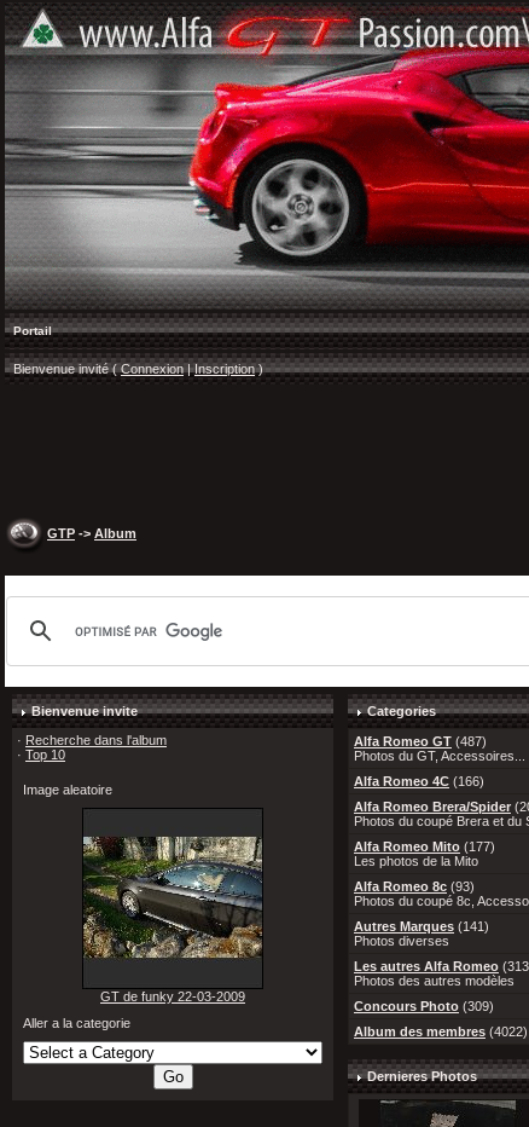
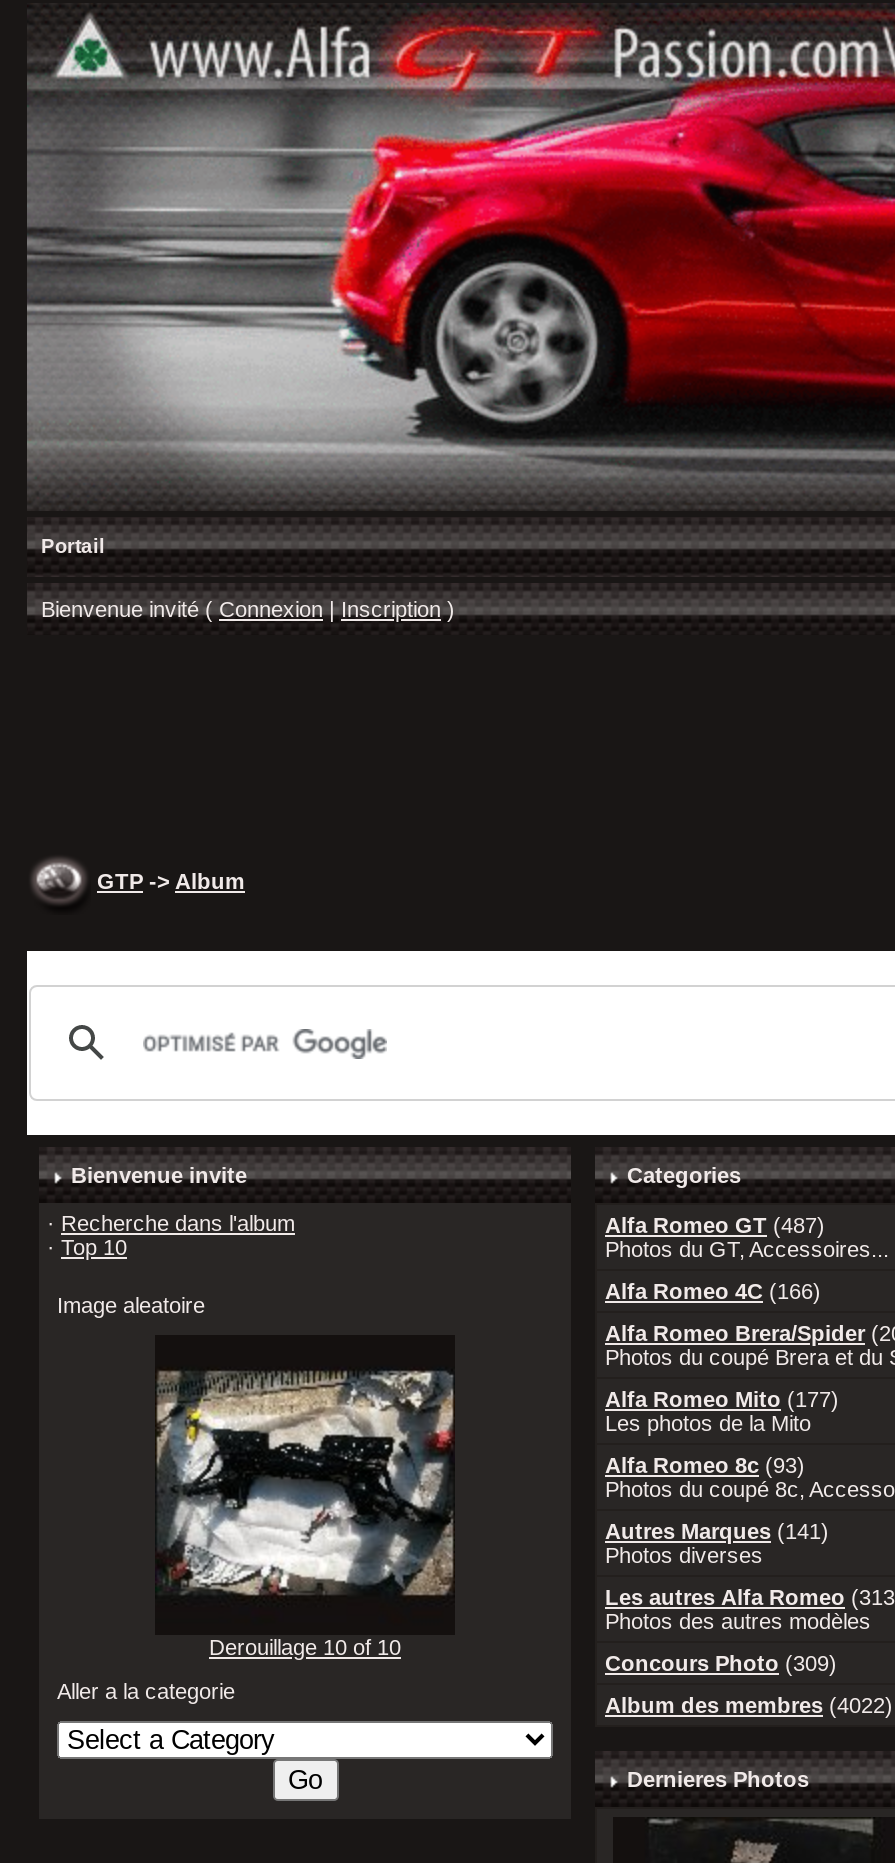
[82,813,262,1004] [image] | GT de funky 22-03-2009 -> [155,1363,453,1659] [image] | Derouillage 10 of 10

